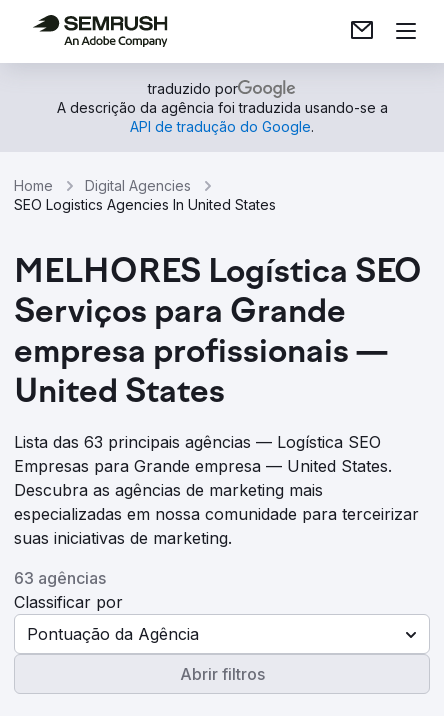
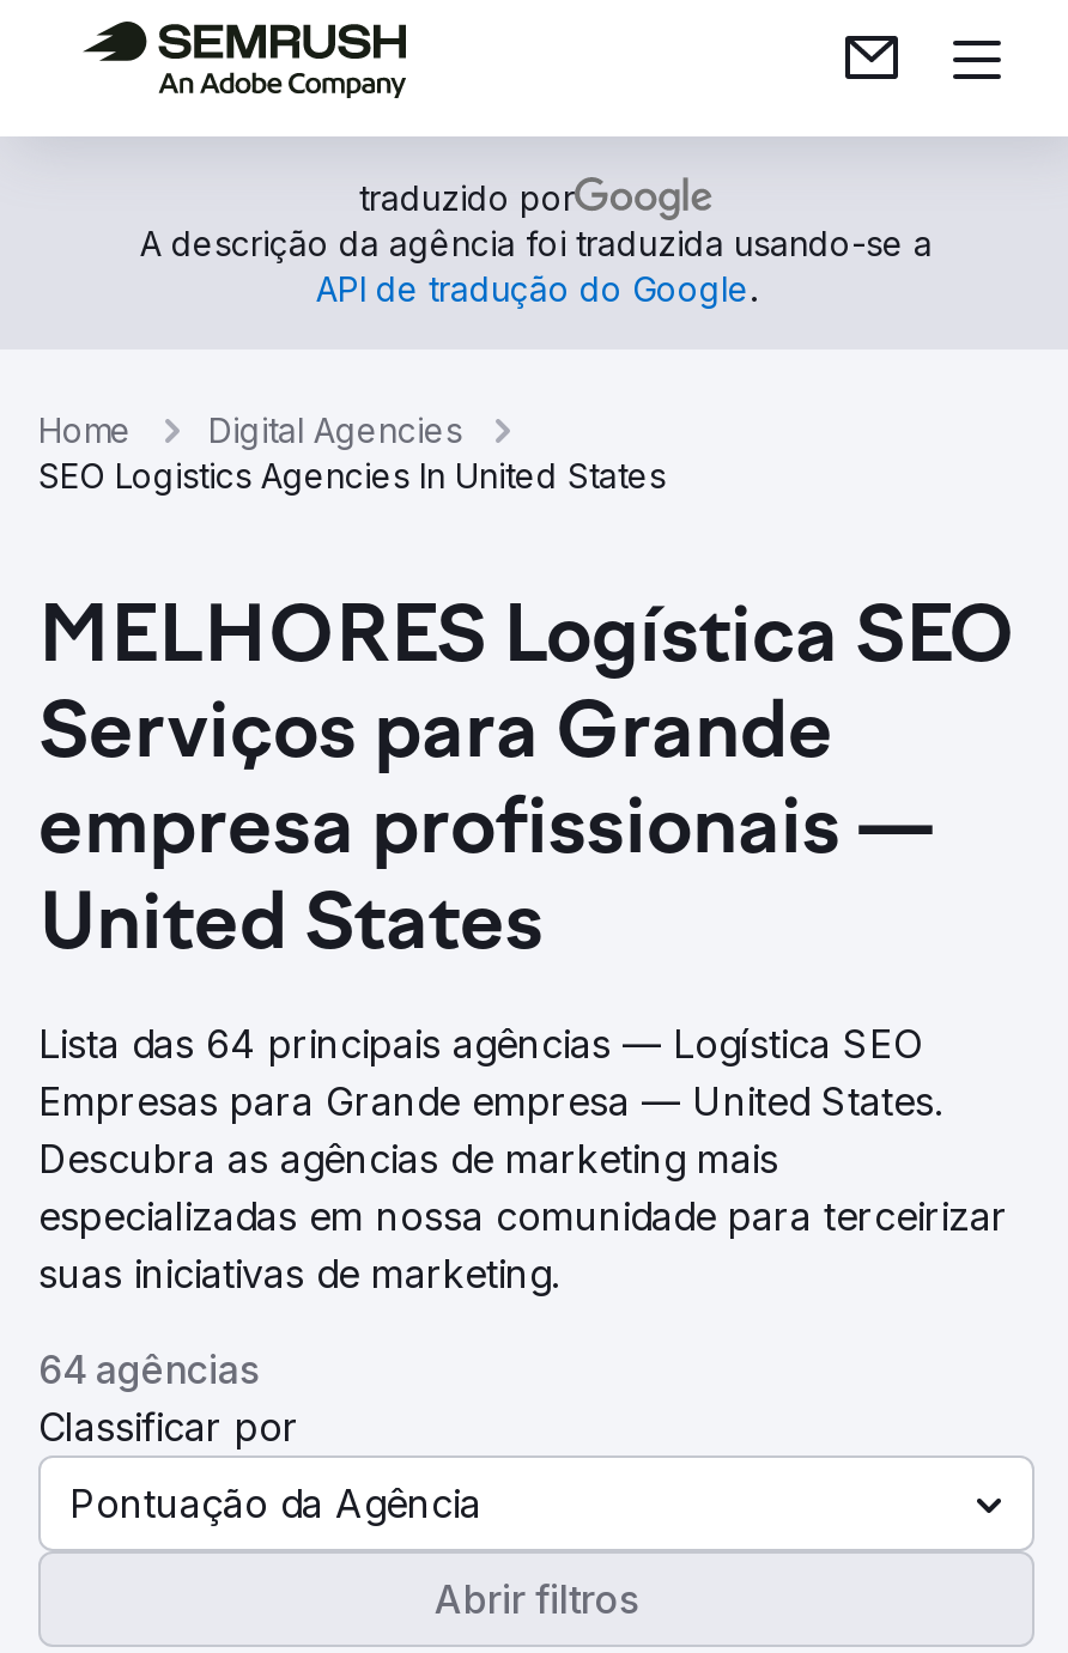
[14,432,381,452] Lista das 63 principais agências — Logística SEO -> [38,1020,922,1068] Lista das 64 principais agências — Logística SEO
[14,568,106,588] 63 agências -> [38,1345,259,1393] 64 agências

